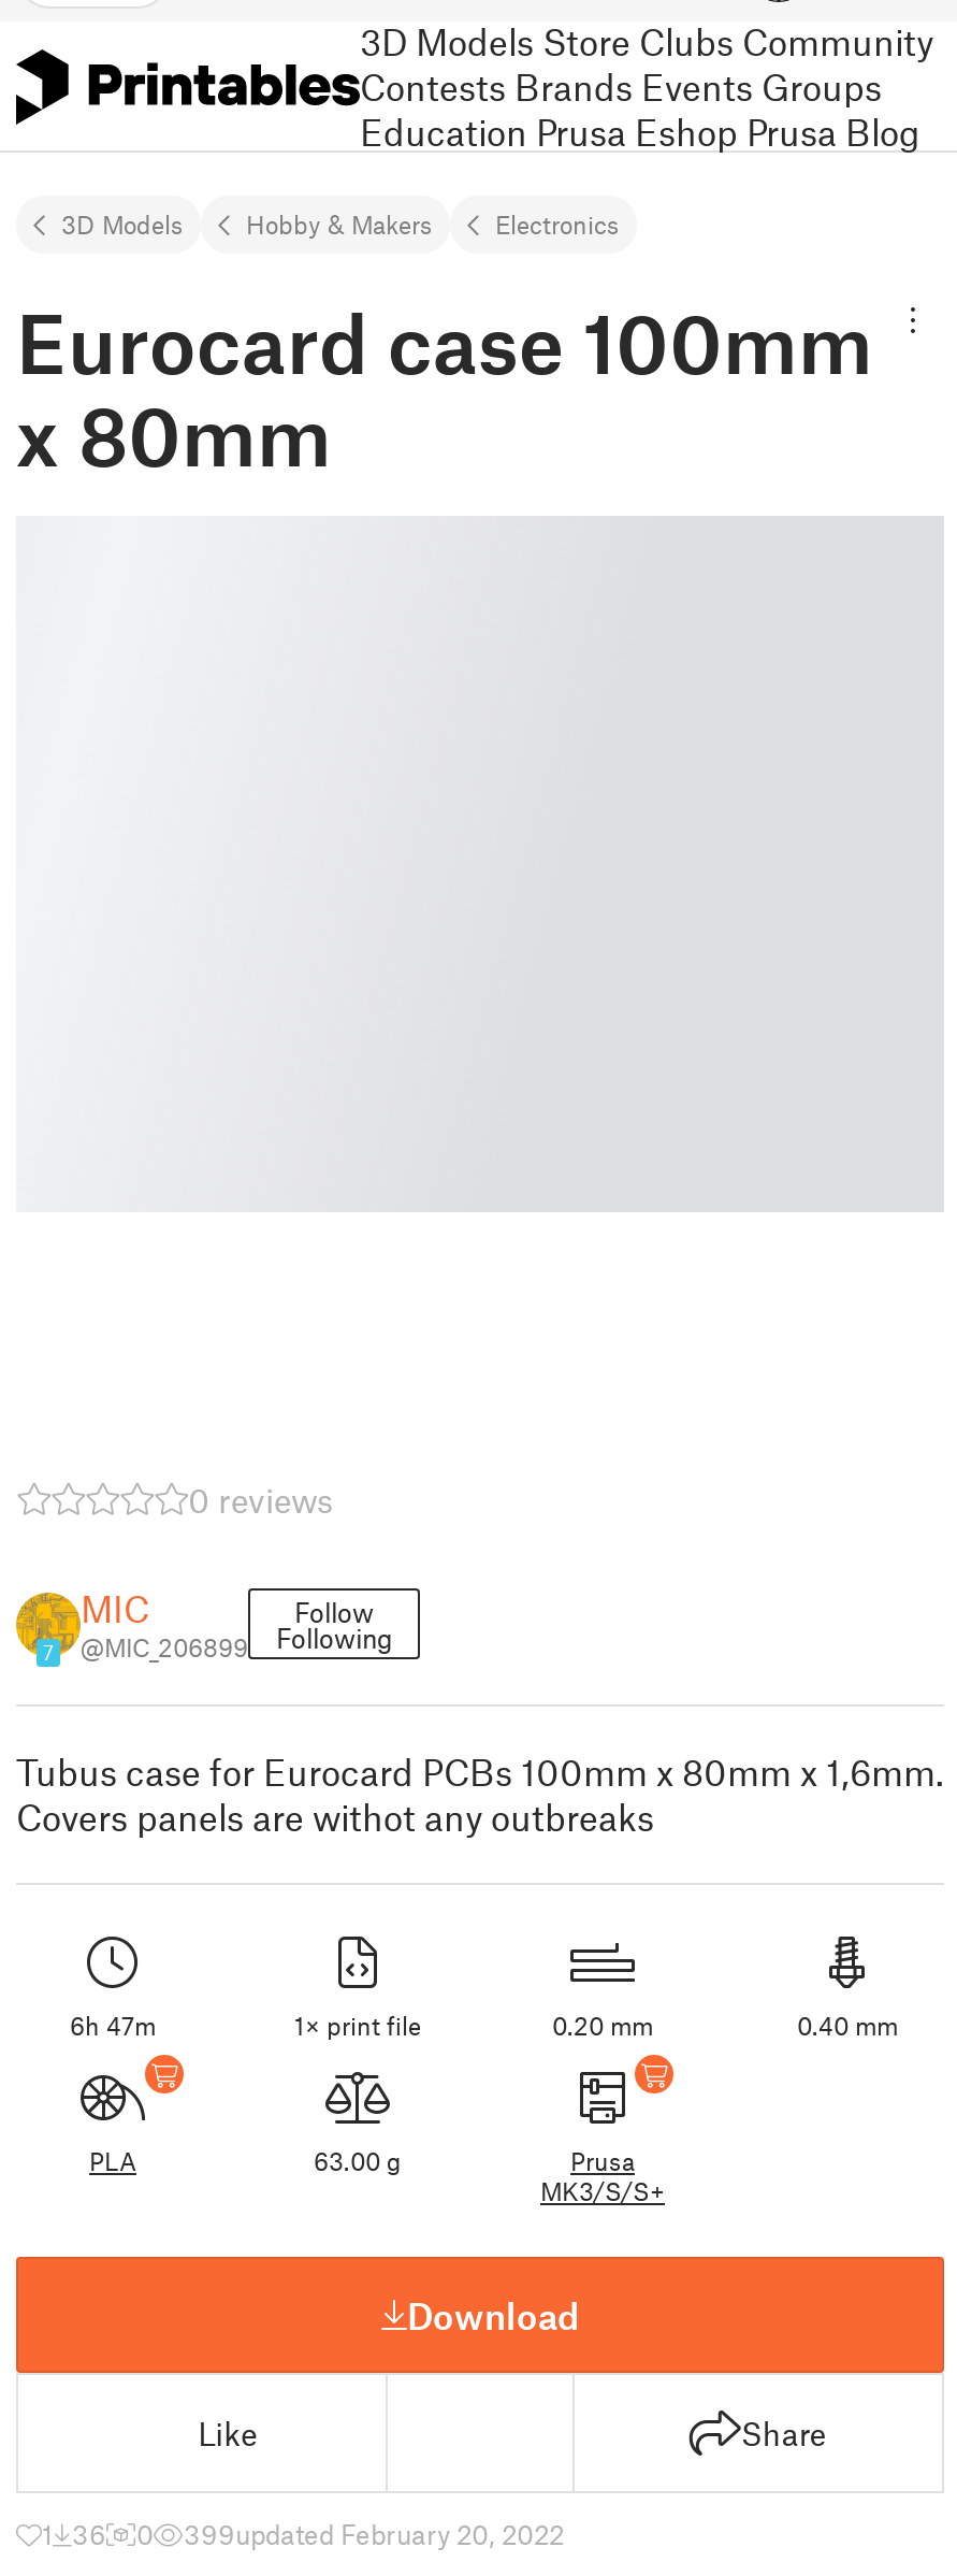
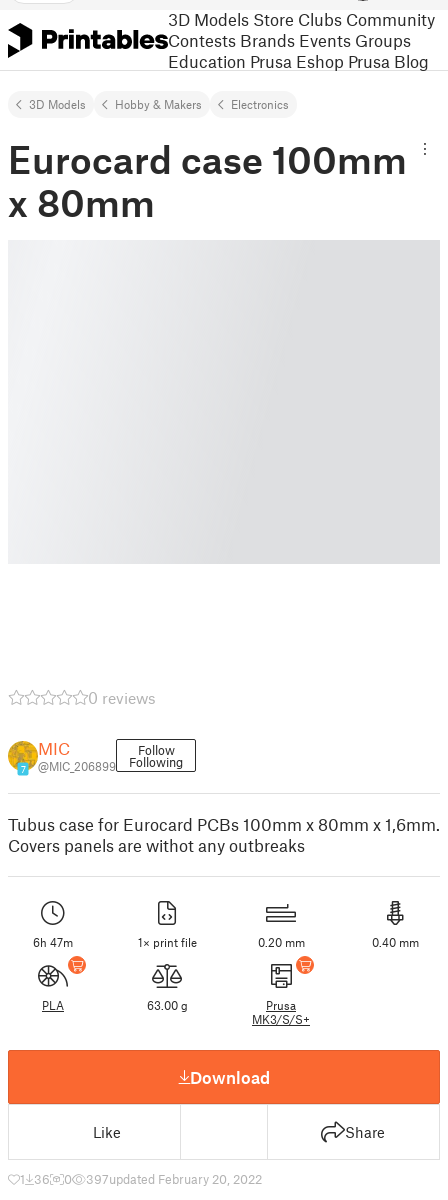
[184,2517,564,2551] 399updated February 20, 2022 -> [86,1171,262,1187] 397updated February 20, 2022

